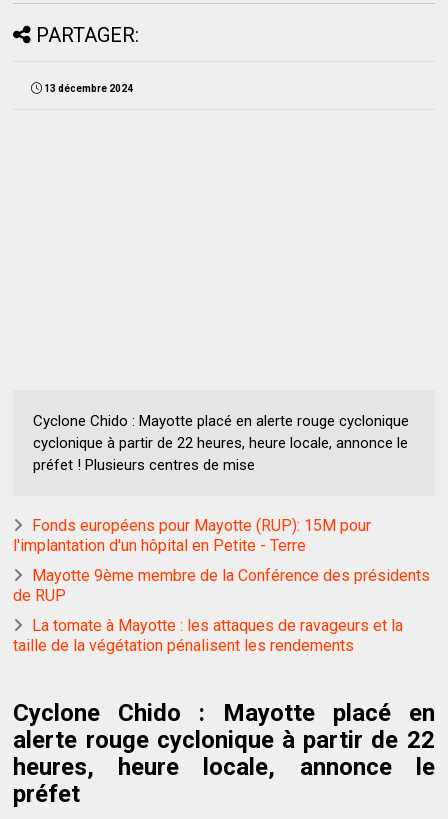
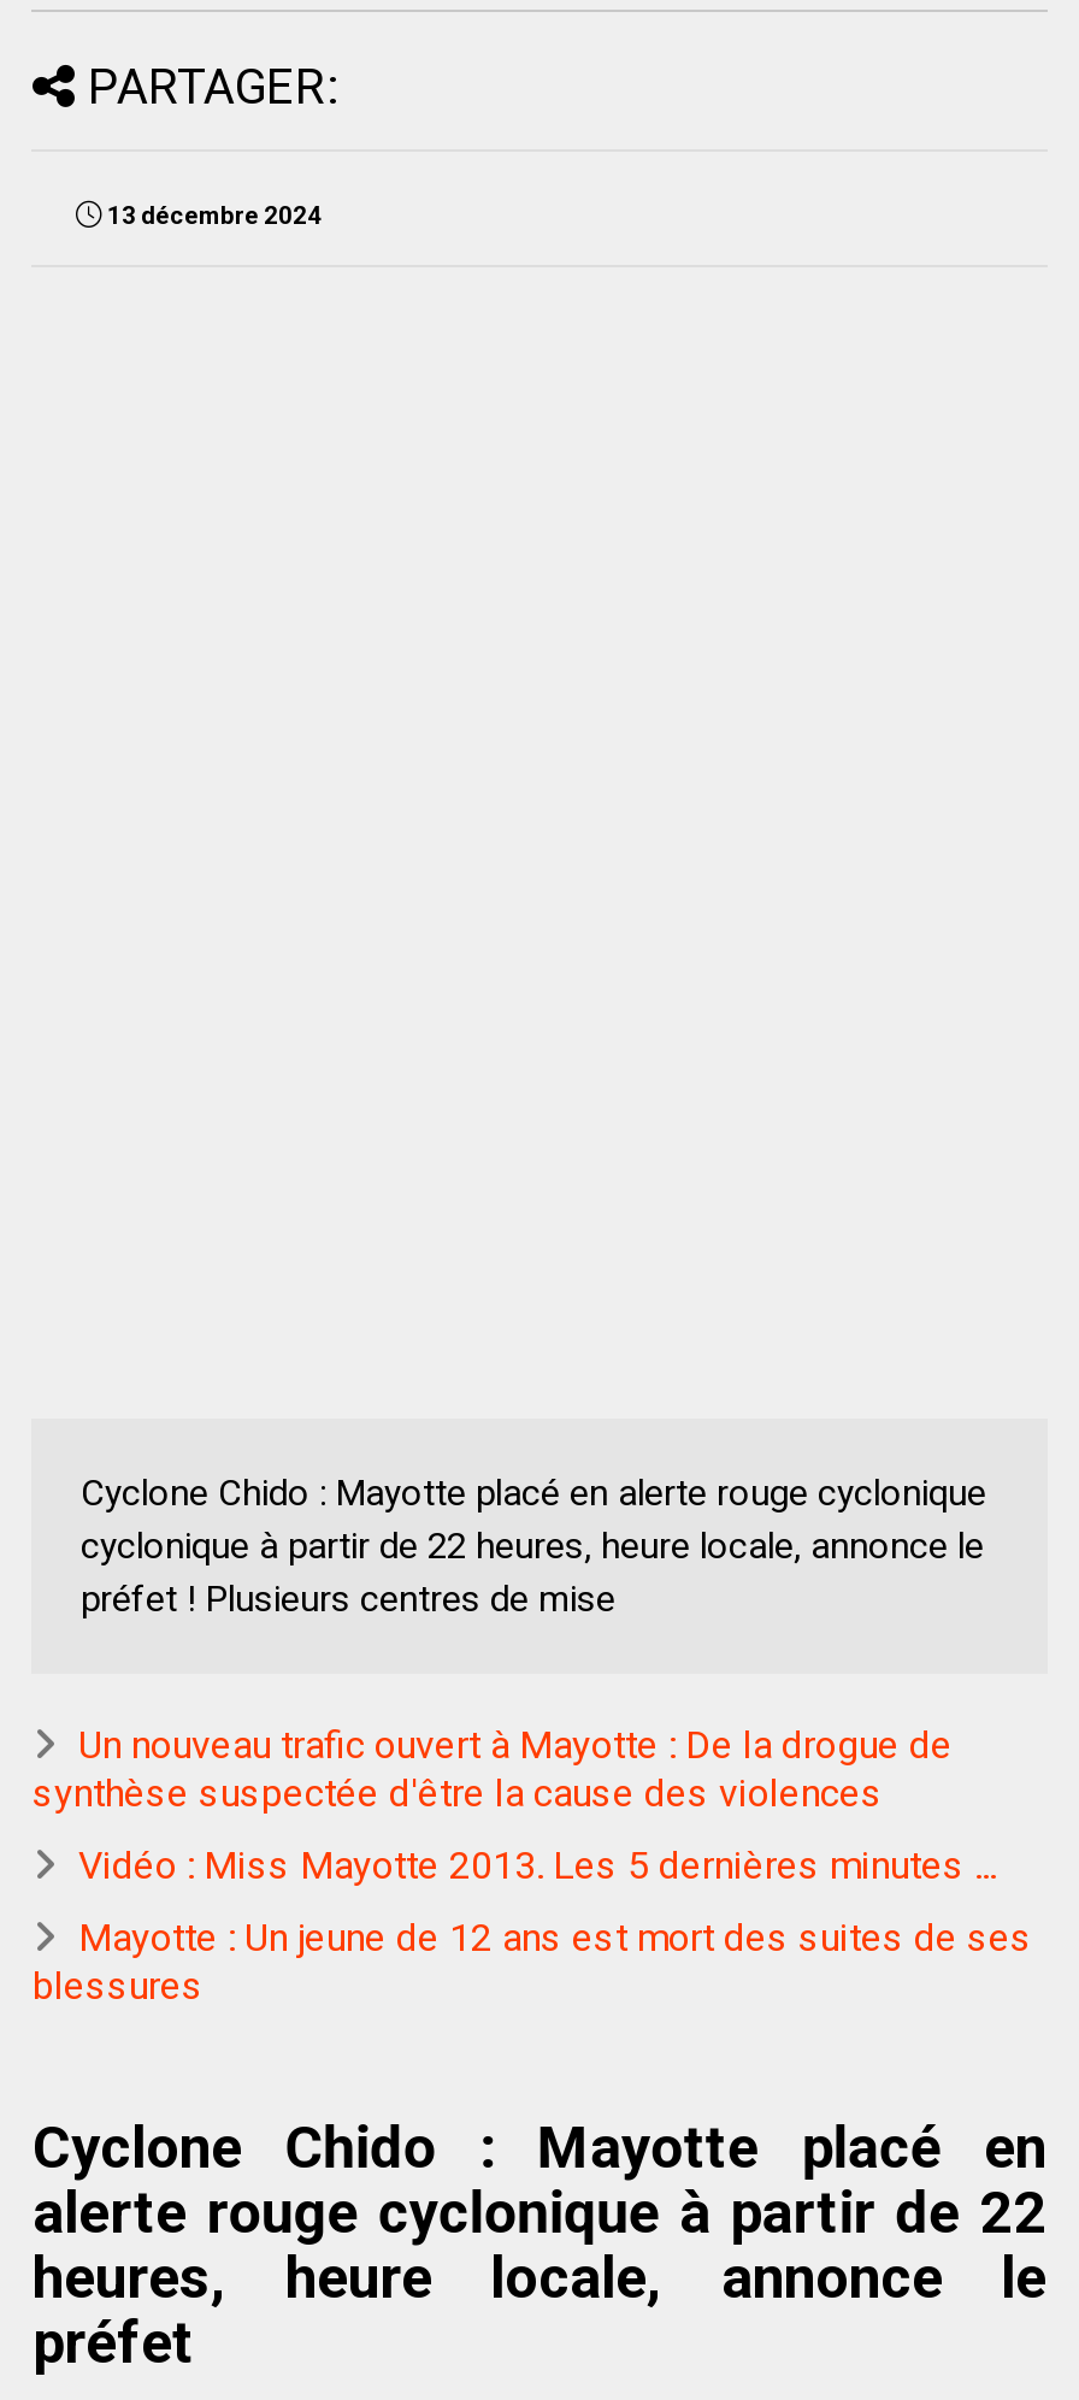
moved [33,412,409,474] -> [80,1471,986,1621]: Cyclone Chido : Mayotte placé en alerte rouge cyclonique | cyclonique à partir de 22 heures, heure locale, annonce le | préfet ! Plusieurs centres de mise
[13,516,371,555] Fonds européens pour Mayotte (RUP): 15M pour | l'implantation d'un hôpital en Petite - Terre -> [32,1722,952,1816] Un nouveau trafic ouvert à Mayotte : De la drogue de | synthèse suspectée d'être la cause des violences
[13,566,430,605] Mayotte 9ème membre de la Conférence des présidents | de RUP -> [78,1842,996,1888] Vidéo : Miss Mayotte 2013. Les 5 dernières minutes ...
[13,616,403,655] La tomate à Mayotte : les attaques de ravageurs et la | taille de la végétation pénalisent les rendements -> [32,1914,1032,2008] Mayotte : Un jeune de 12 ans est mort des suites de ses | blessures

